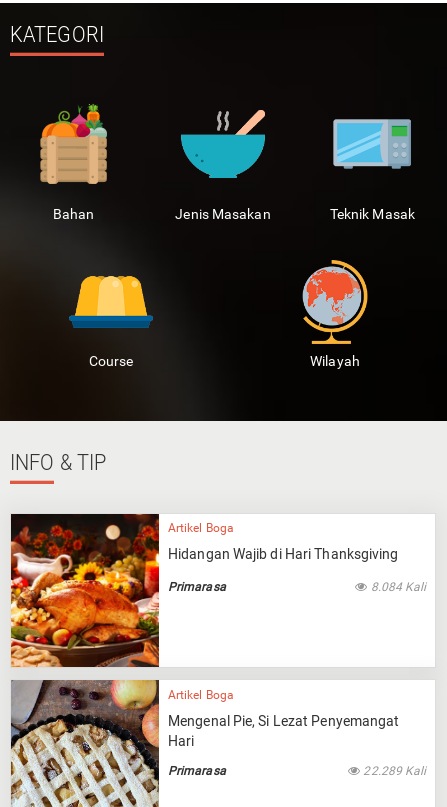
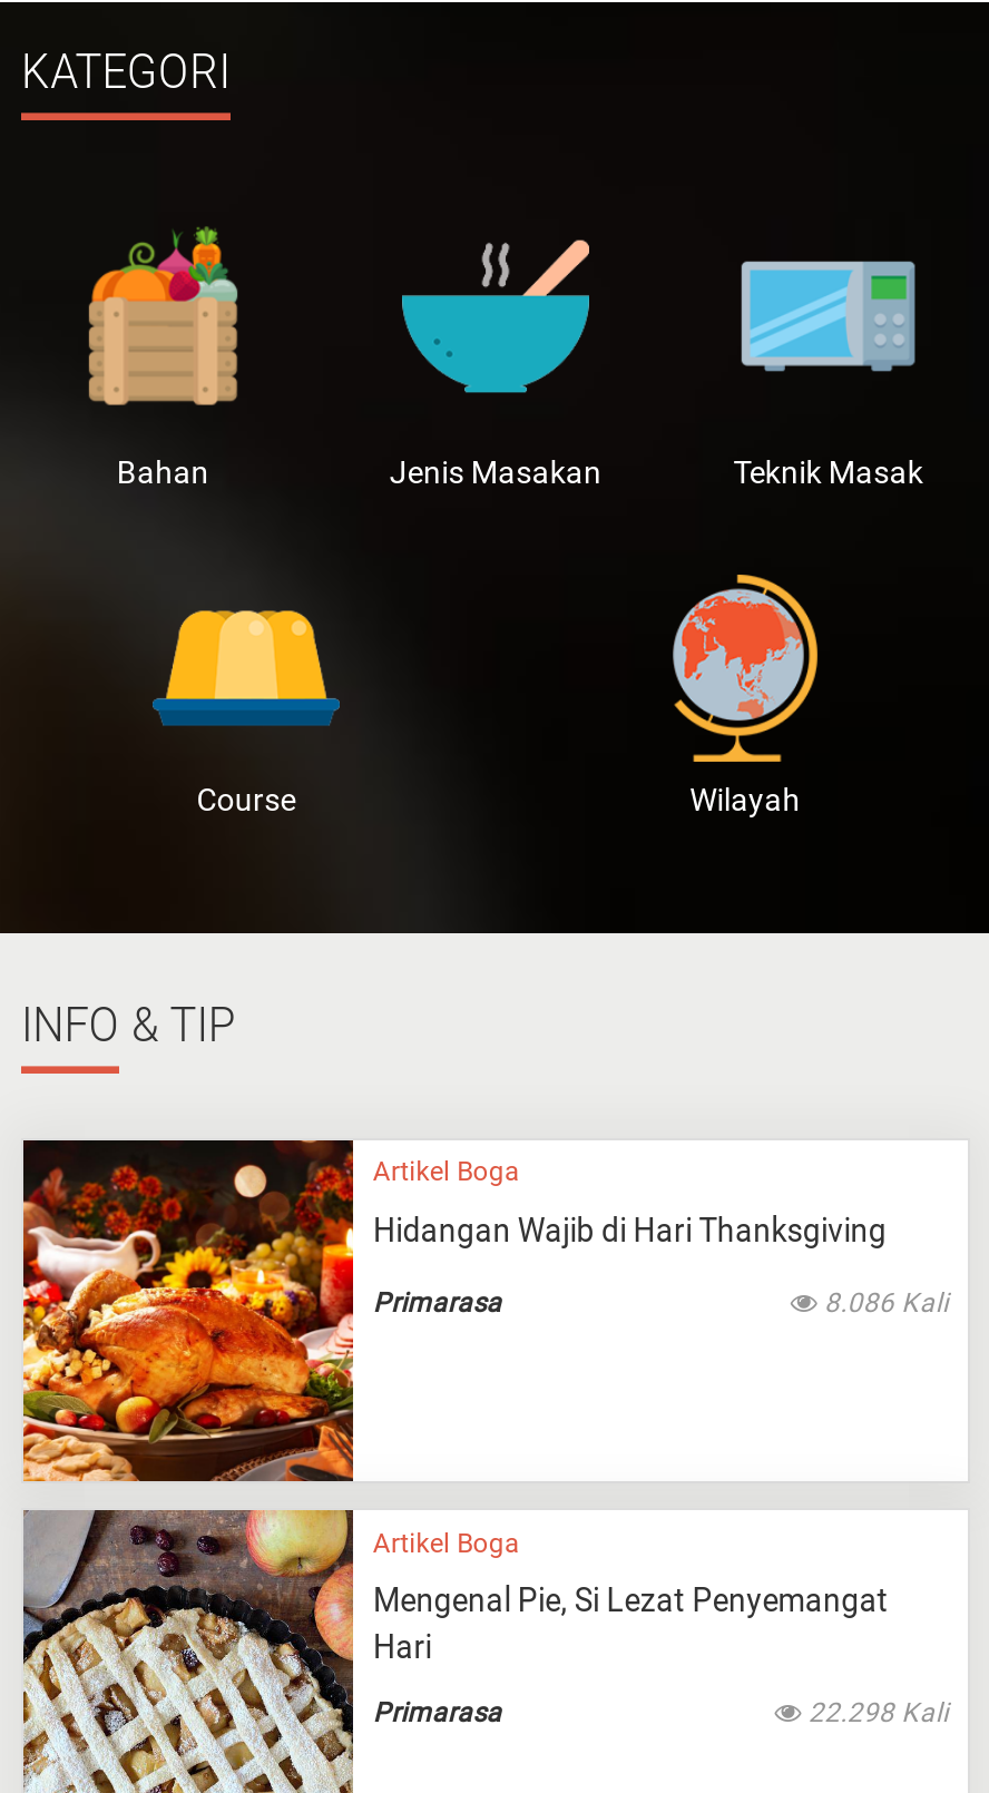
[367,580,426,594] 8.084 Kali -> [817,1288,949,1319] 8.086 Kali
[360,764,426,778] 22.289 Kali -> [801,1697,949,1728] 22.298 Kali

